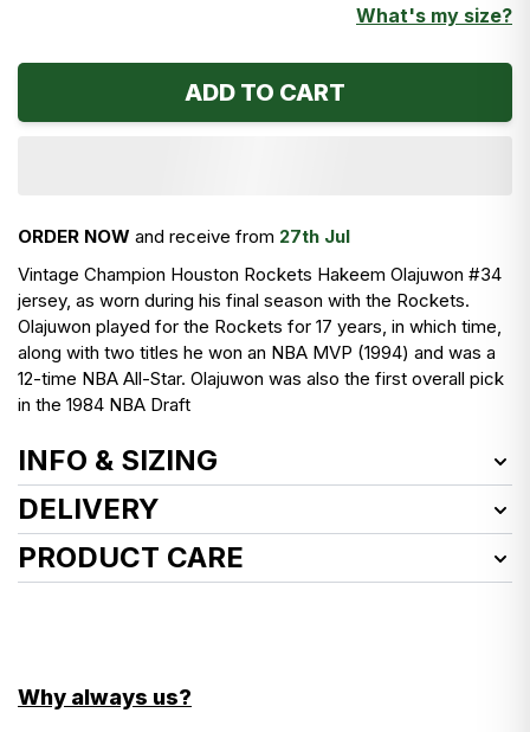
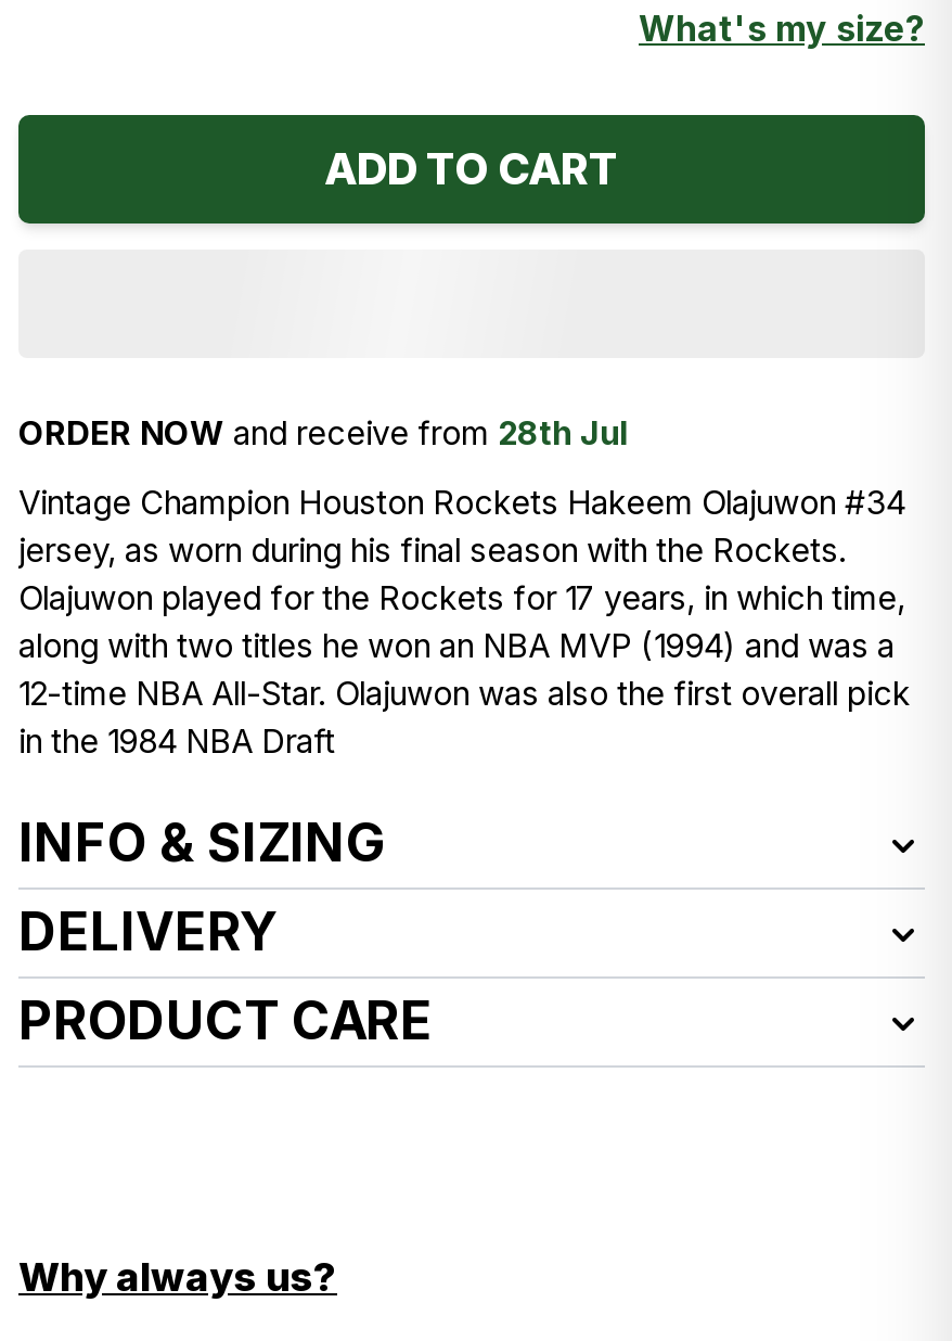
[18,225,350,248] ORDER NOW and receive from 27th Jul -> [18,412,628,454] ORDER NOW and receive from 28th Jul

